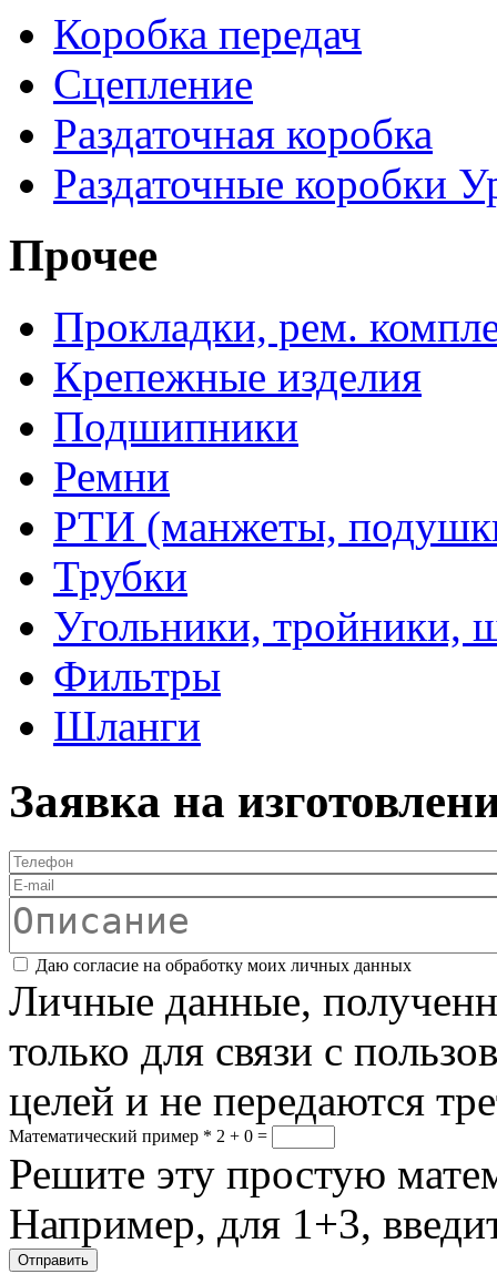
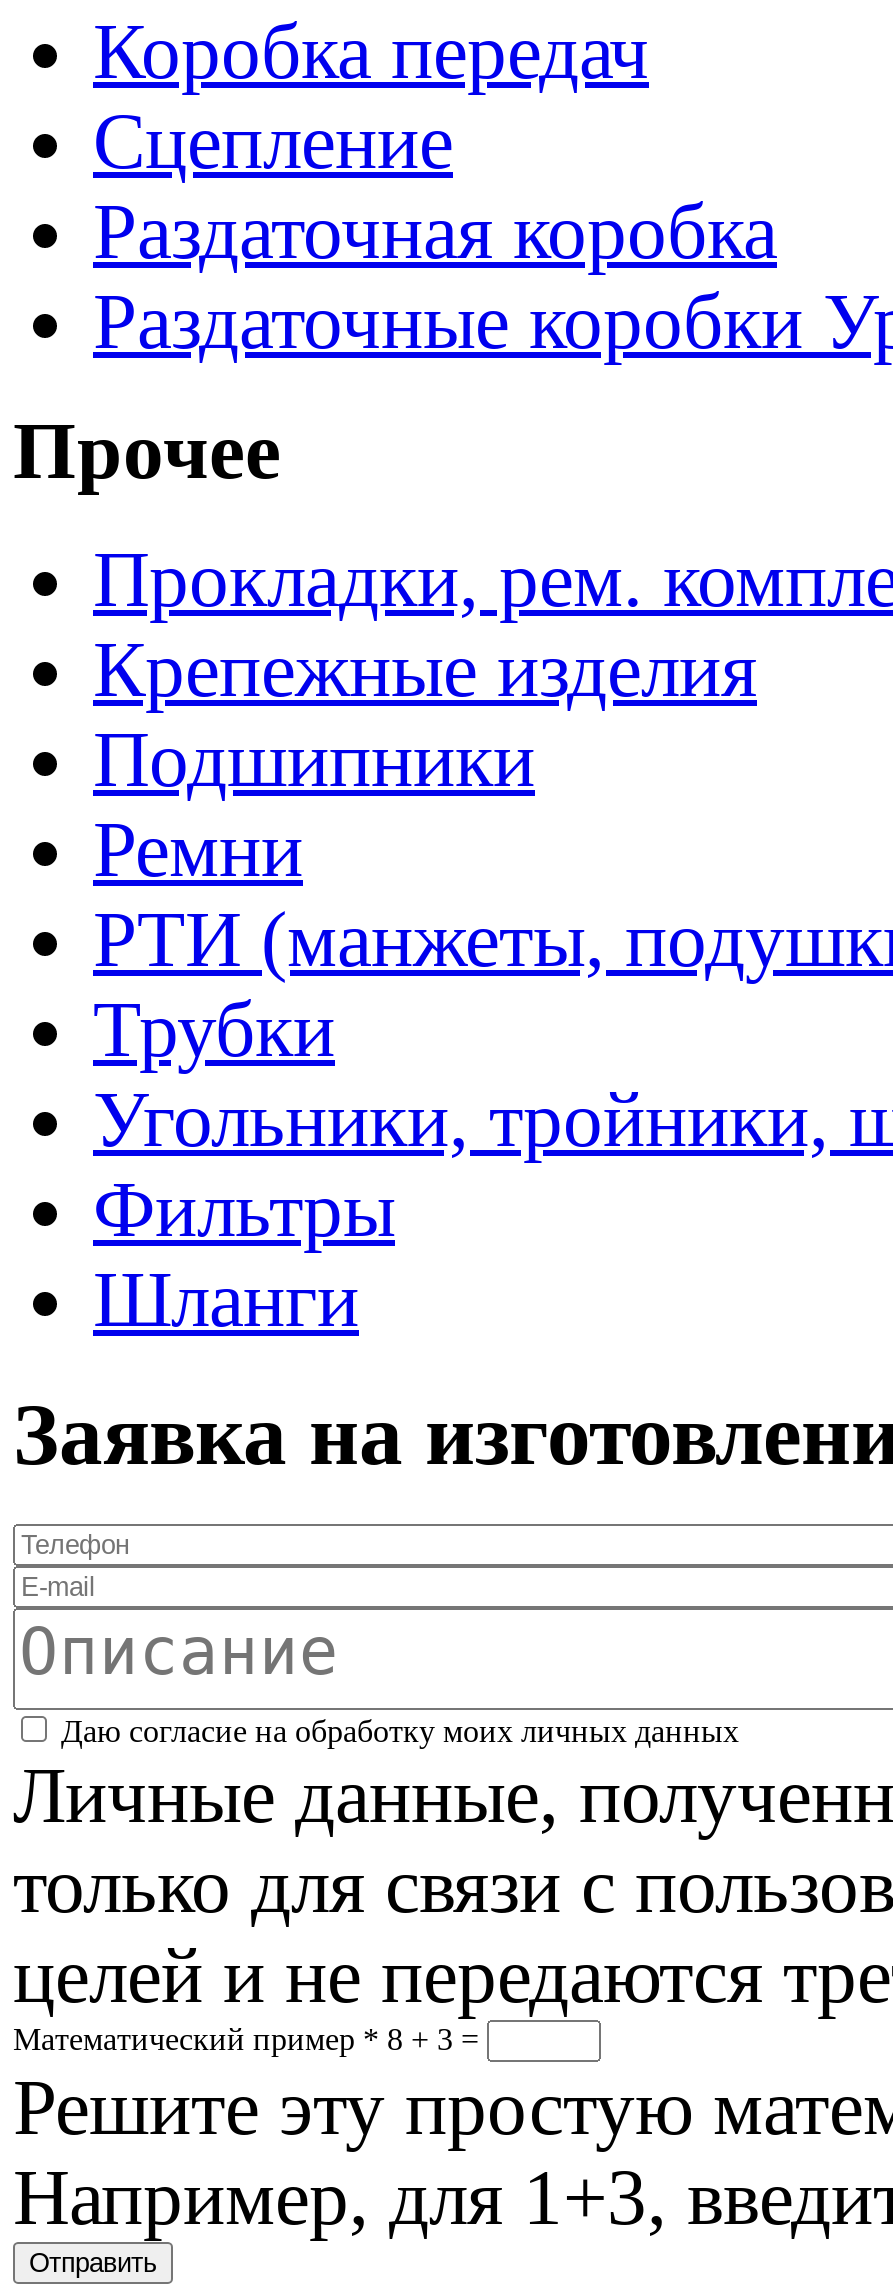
[9,1127,272,1146] Математический пример * 2 + 0 = -> [13,2022,487,2056] Математический пример * 8 + 3 =

